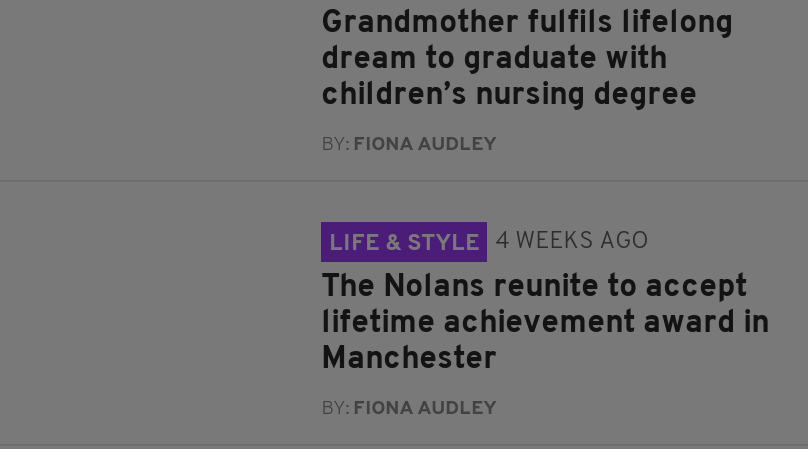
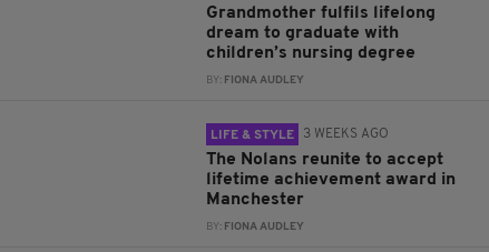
[329,231,649,257] LIFE & STYLE 4 WEEKS AGO -> [211,128,389,143] LIFE & STYLE 3 WEEKS AGO

